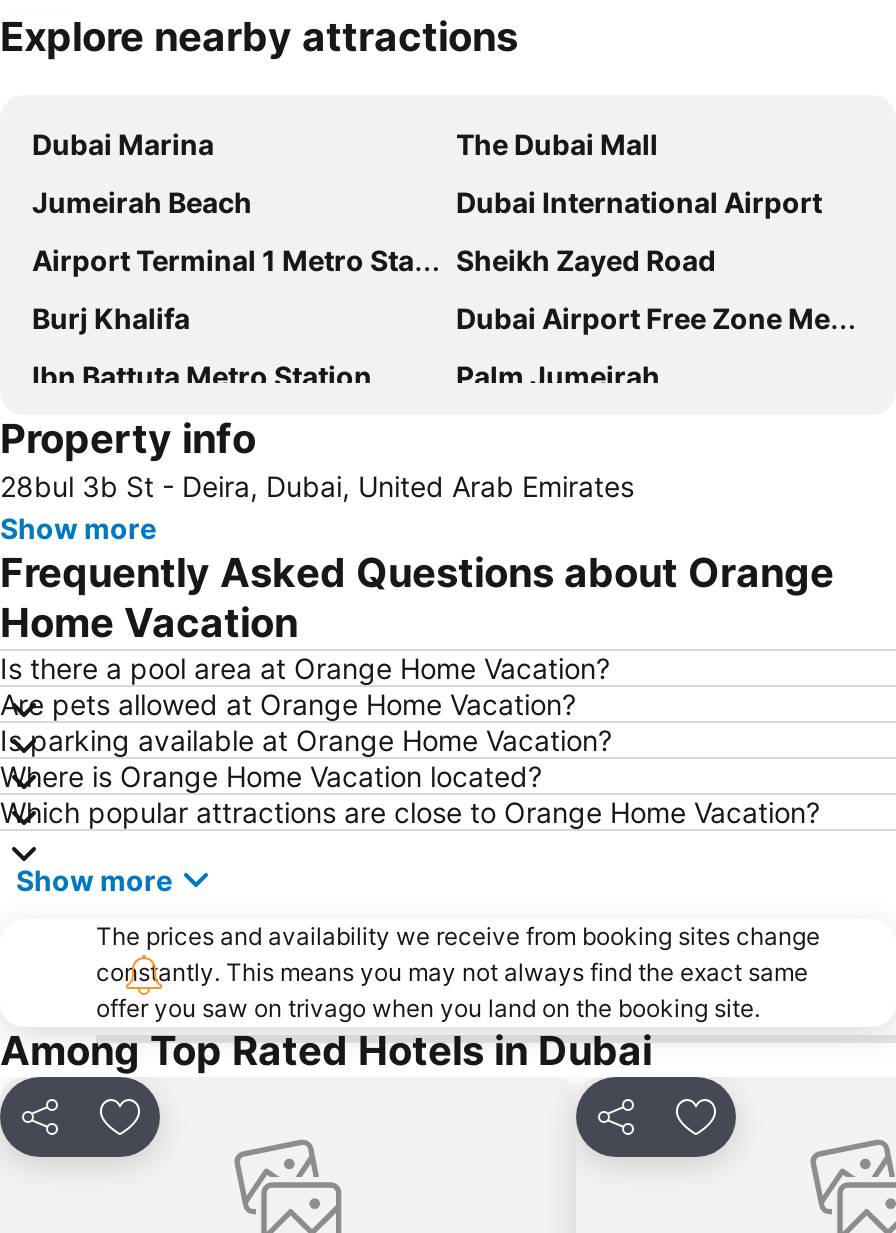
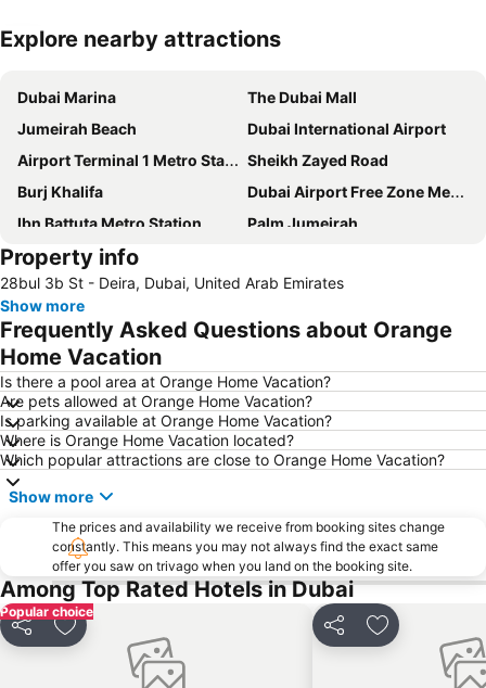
none -> [0,603,93,620] Popular choice

